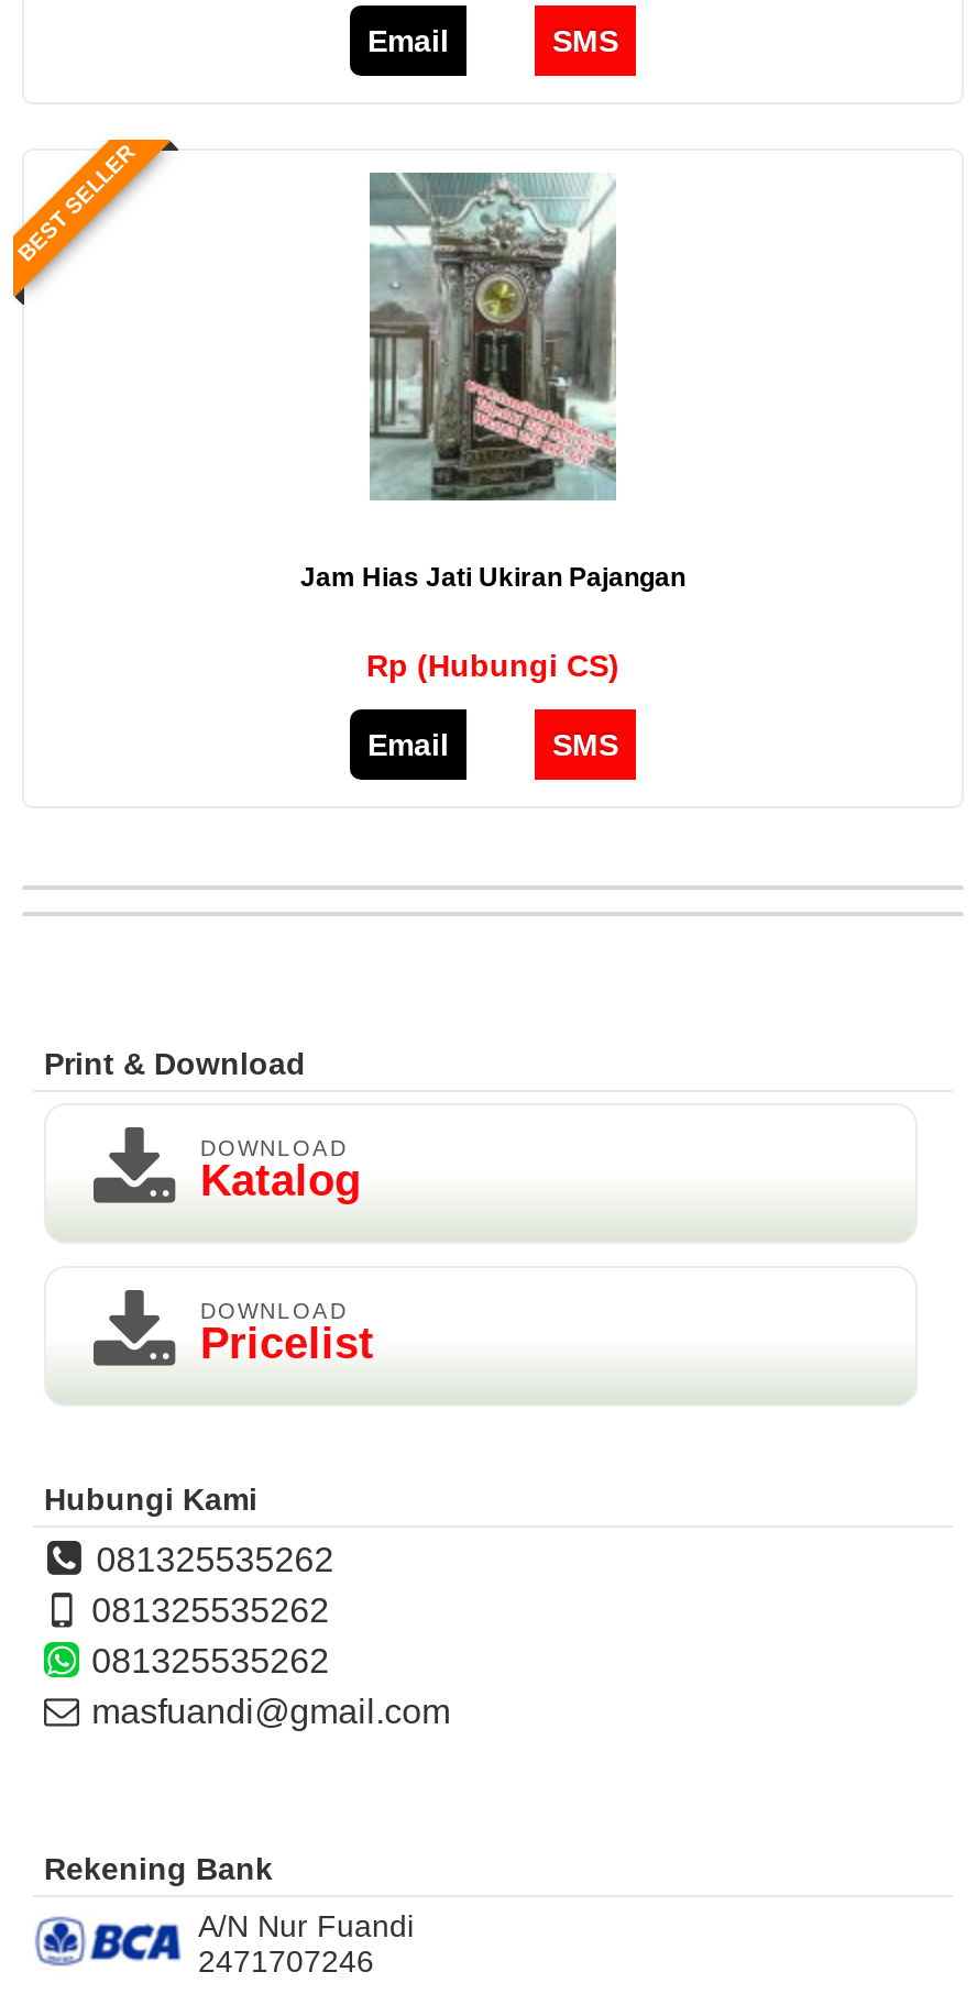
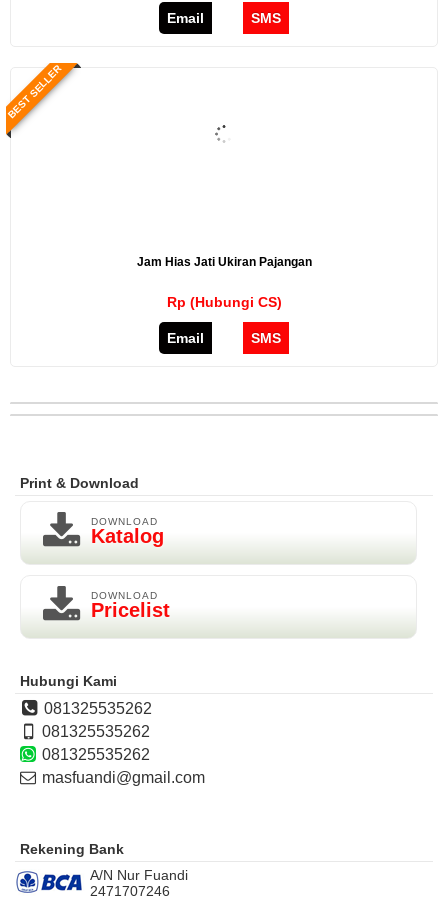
[367,170,618,503] [image] -> none

